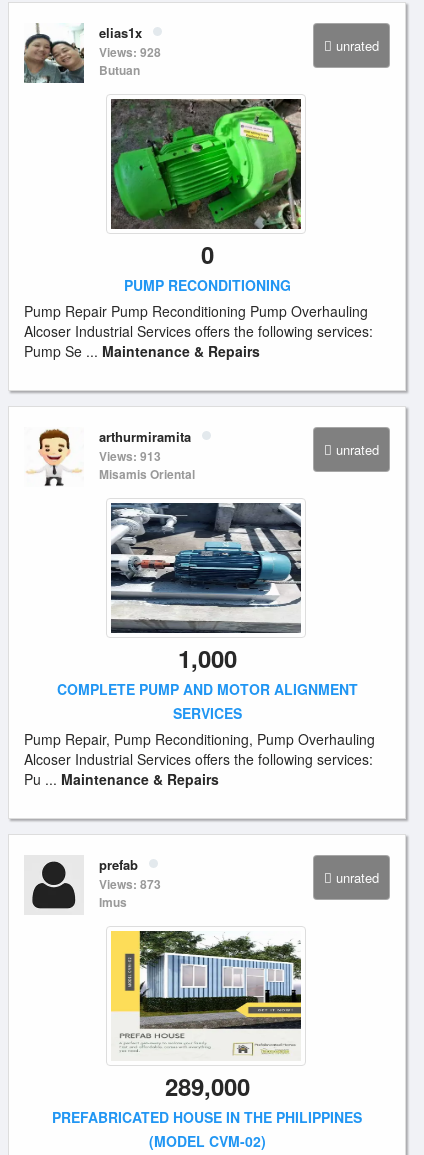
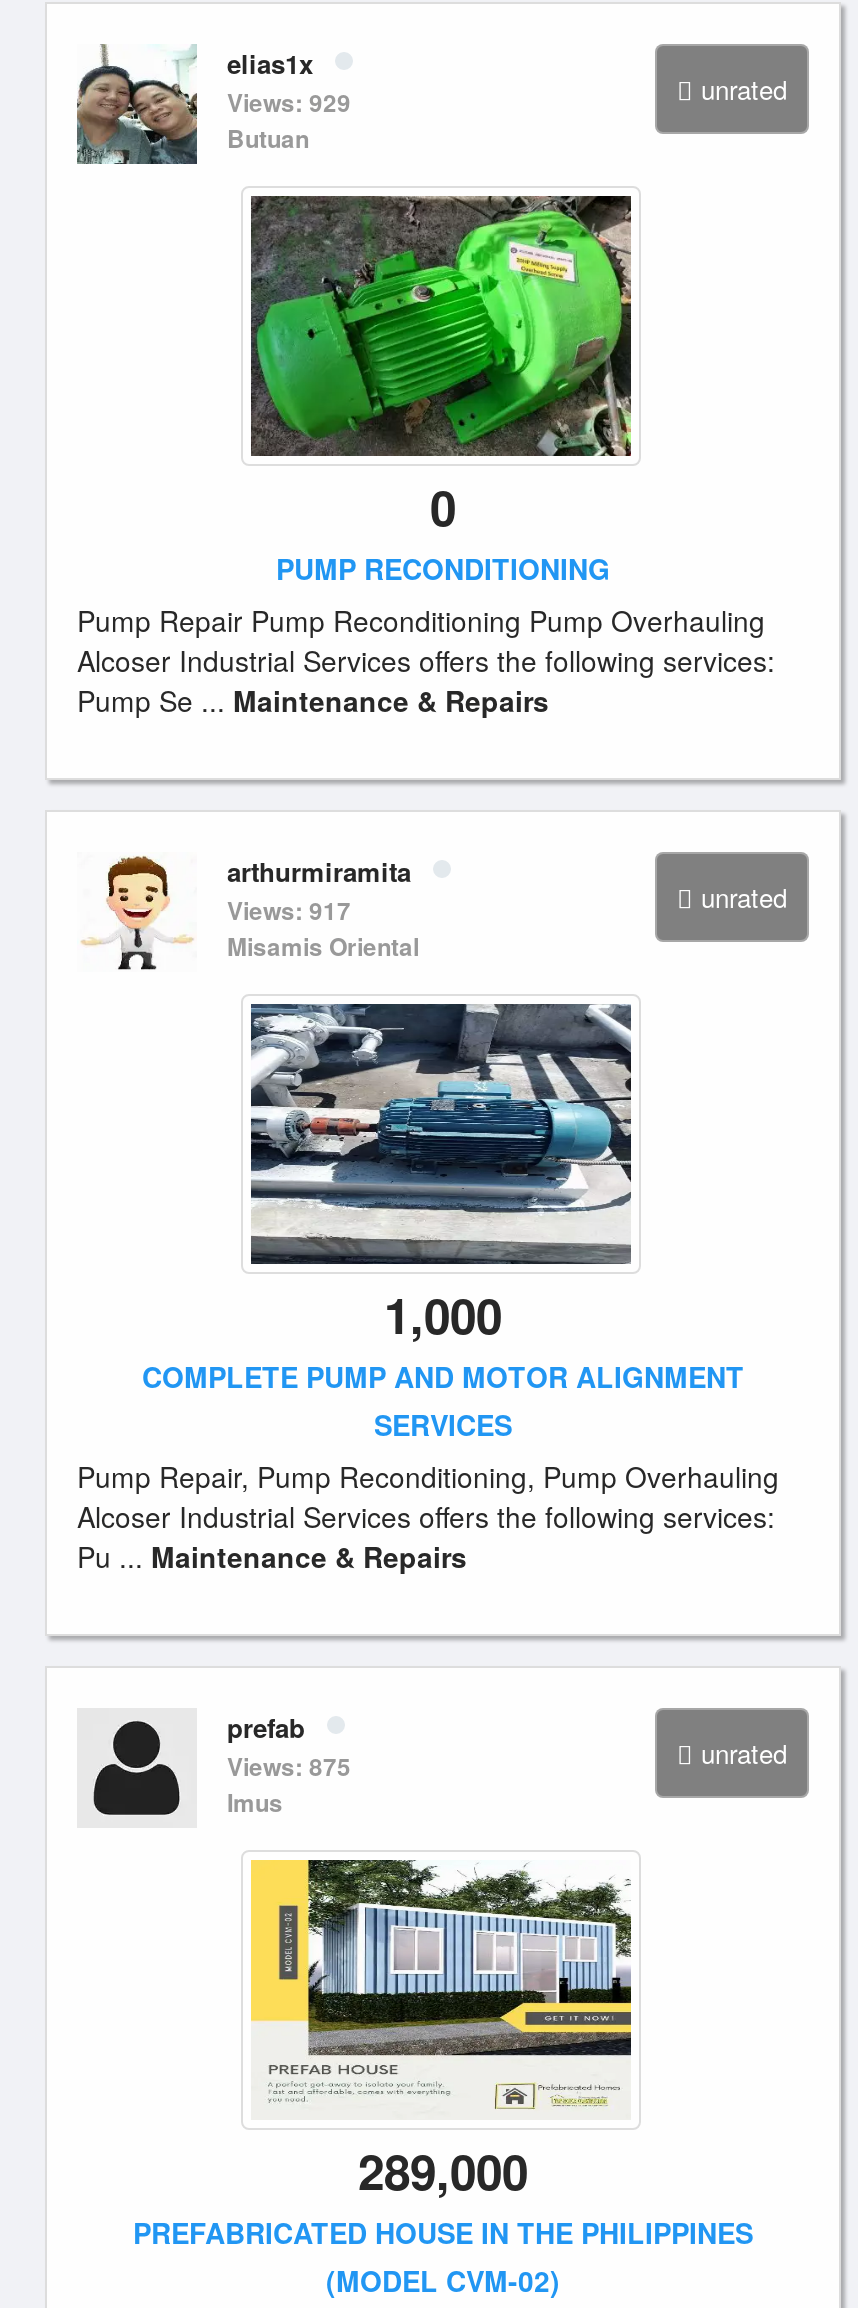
[99,43,161,61] Views: 928 -> [227,84,351,120] Views: 929
[99,447,161,465] Views: 913 -> [227,892,351,928] Views: 917
[99,875,161,893] Views: 873 -> [227,1748,351,1784] Views: 875

